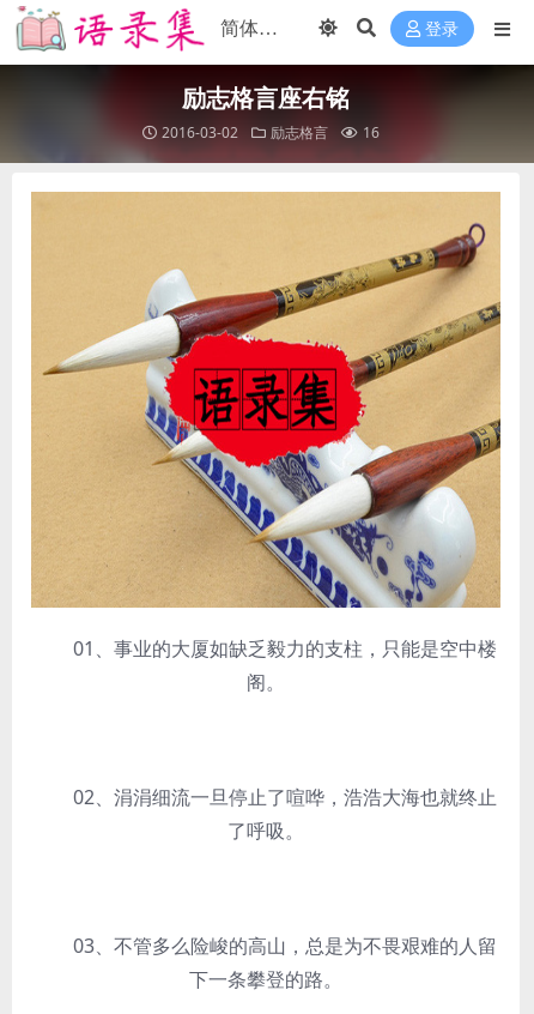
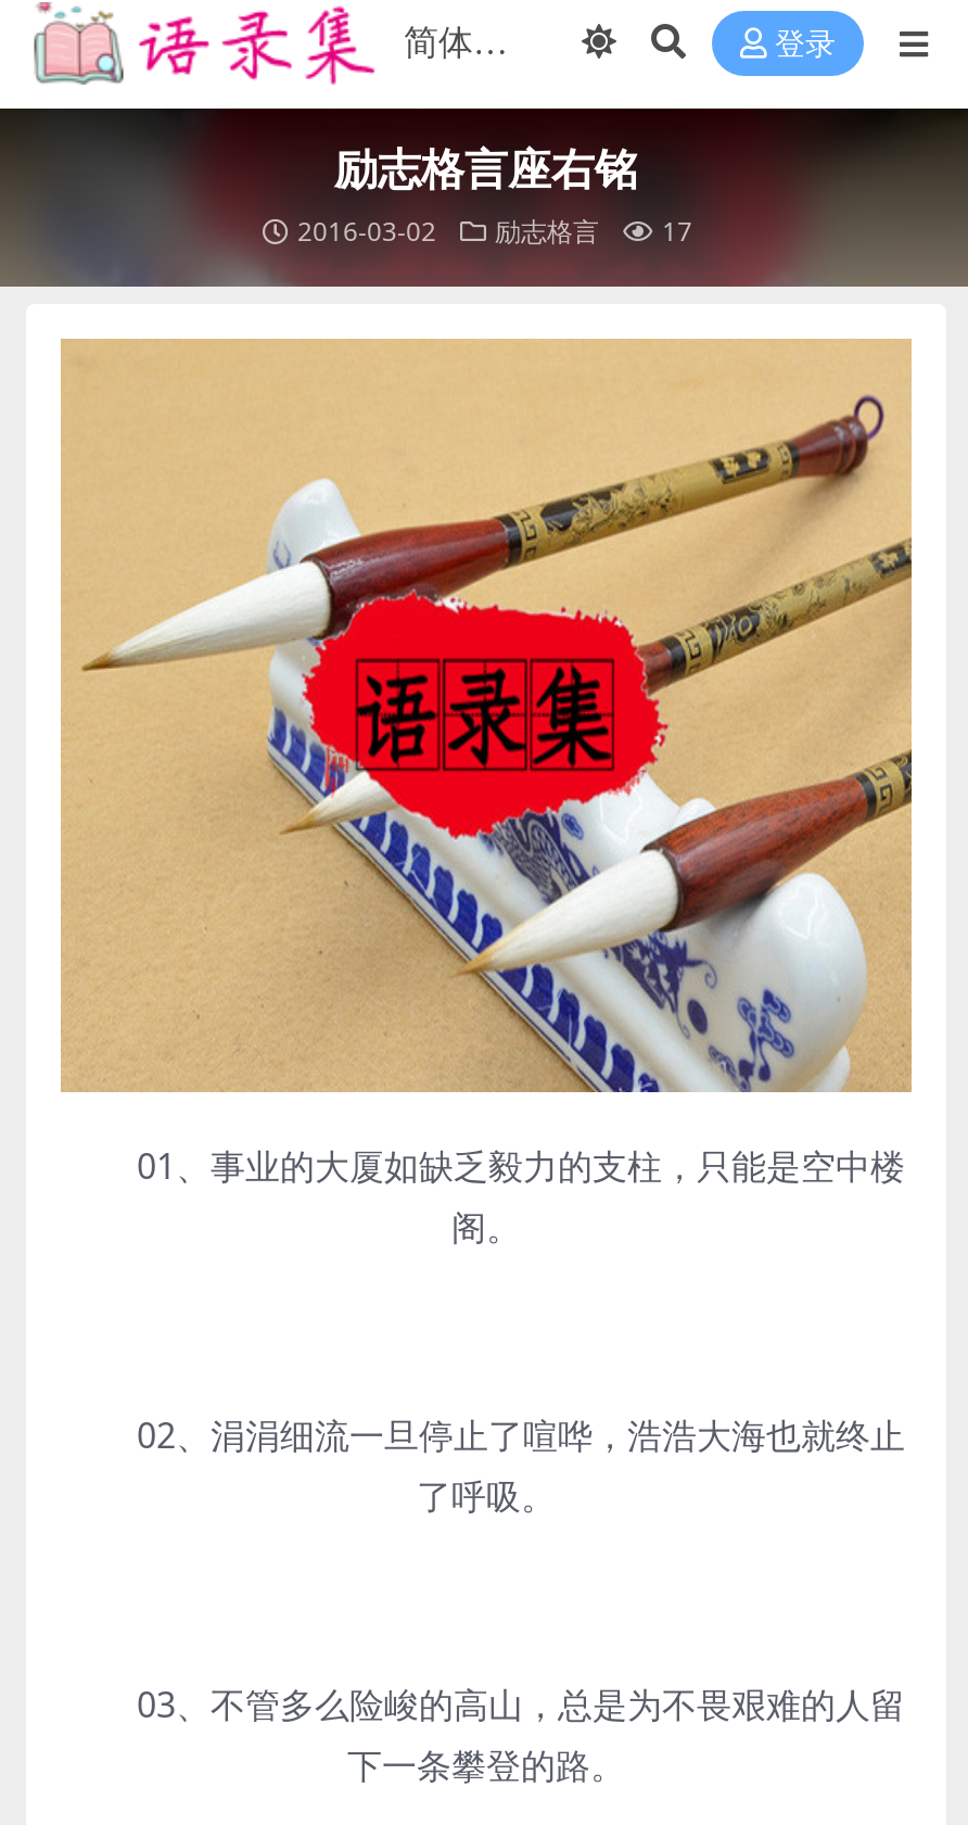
[162,122,380,143] 2016-03-02 励志格言 16 -> [297,213,692,250] 2016-03-02 励志格言 17

